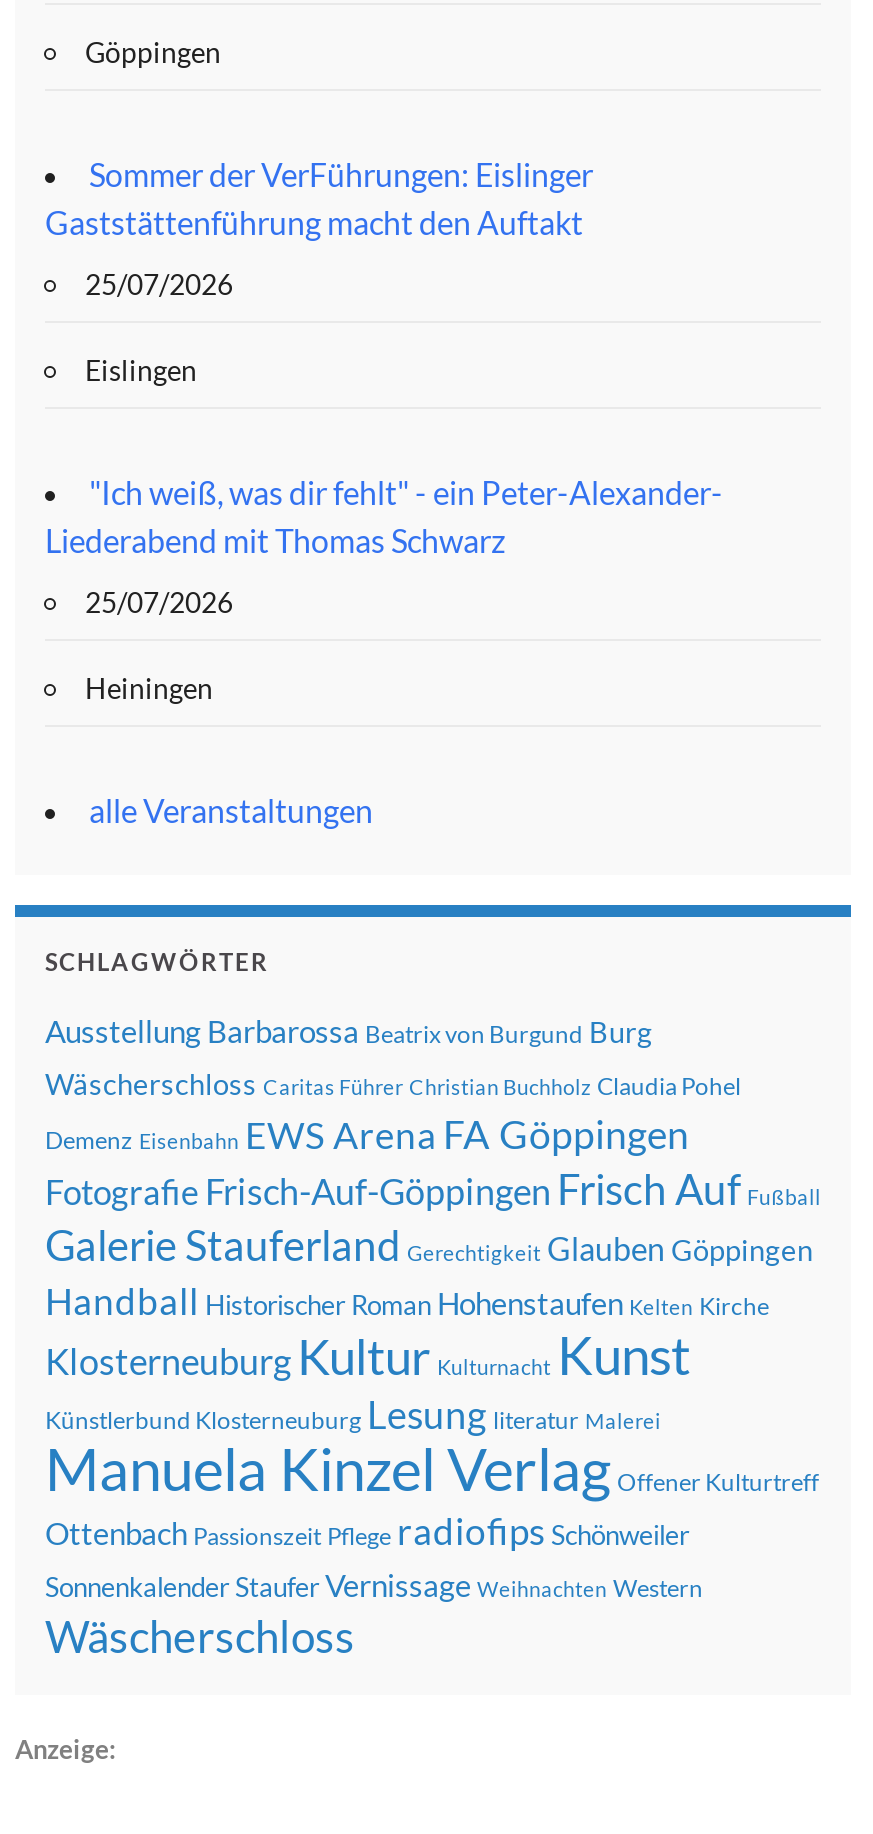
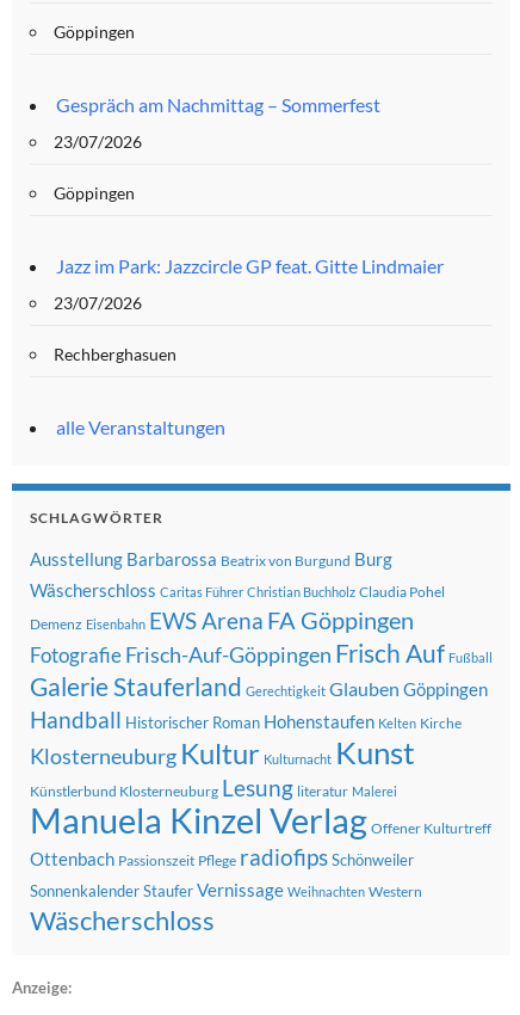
[45,155,593,241] Sommer der VerFührungen: Eislinger | Gaststättenführung macht den Auftakt -> [56,93,380,116] Gespräch am Nachmittag – Sommerfest
[85,267,233,301] 25/07/2026 -> [54,131,142,152] 23/07/2026
[85,353,197,387] Eislingen -> [54,183,135,203] Göppingen
[45,473,723,559] "Ich weiß, was dir fehlt" - ein Peter-Alexander- | Liederabend mit Thomas Schwarz -> [56,254,444,277] Jazz im Park: Jazzcircle GP feat. Gitte Lindmaier
[85,585,233,619] 25/07/2026 -> [54,293,142,313] 23/07/2026
[85,671,213,705] Heiningen -> [54,344,177,364] Rechberghasuen

